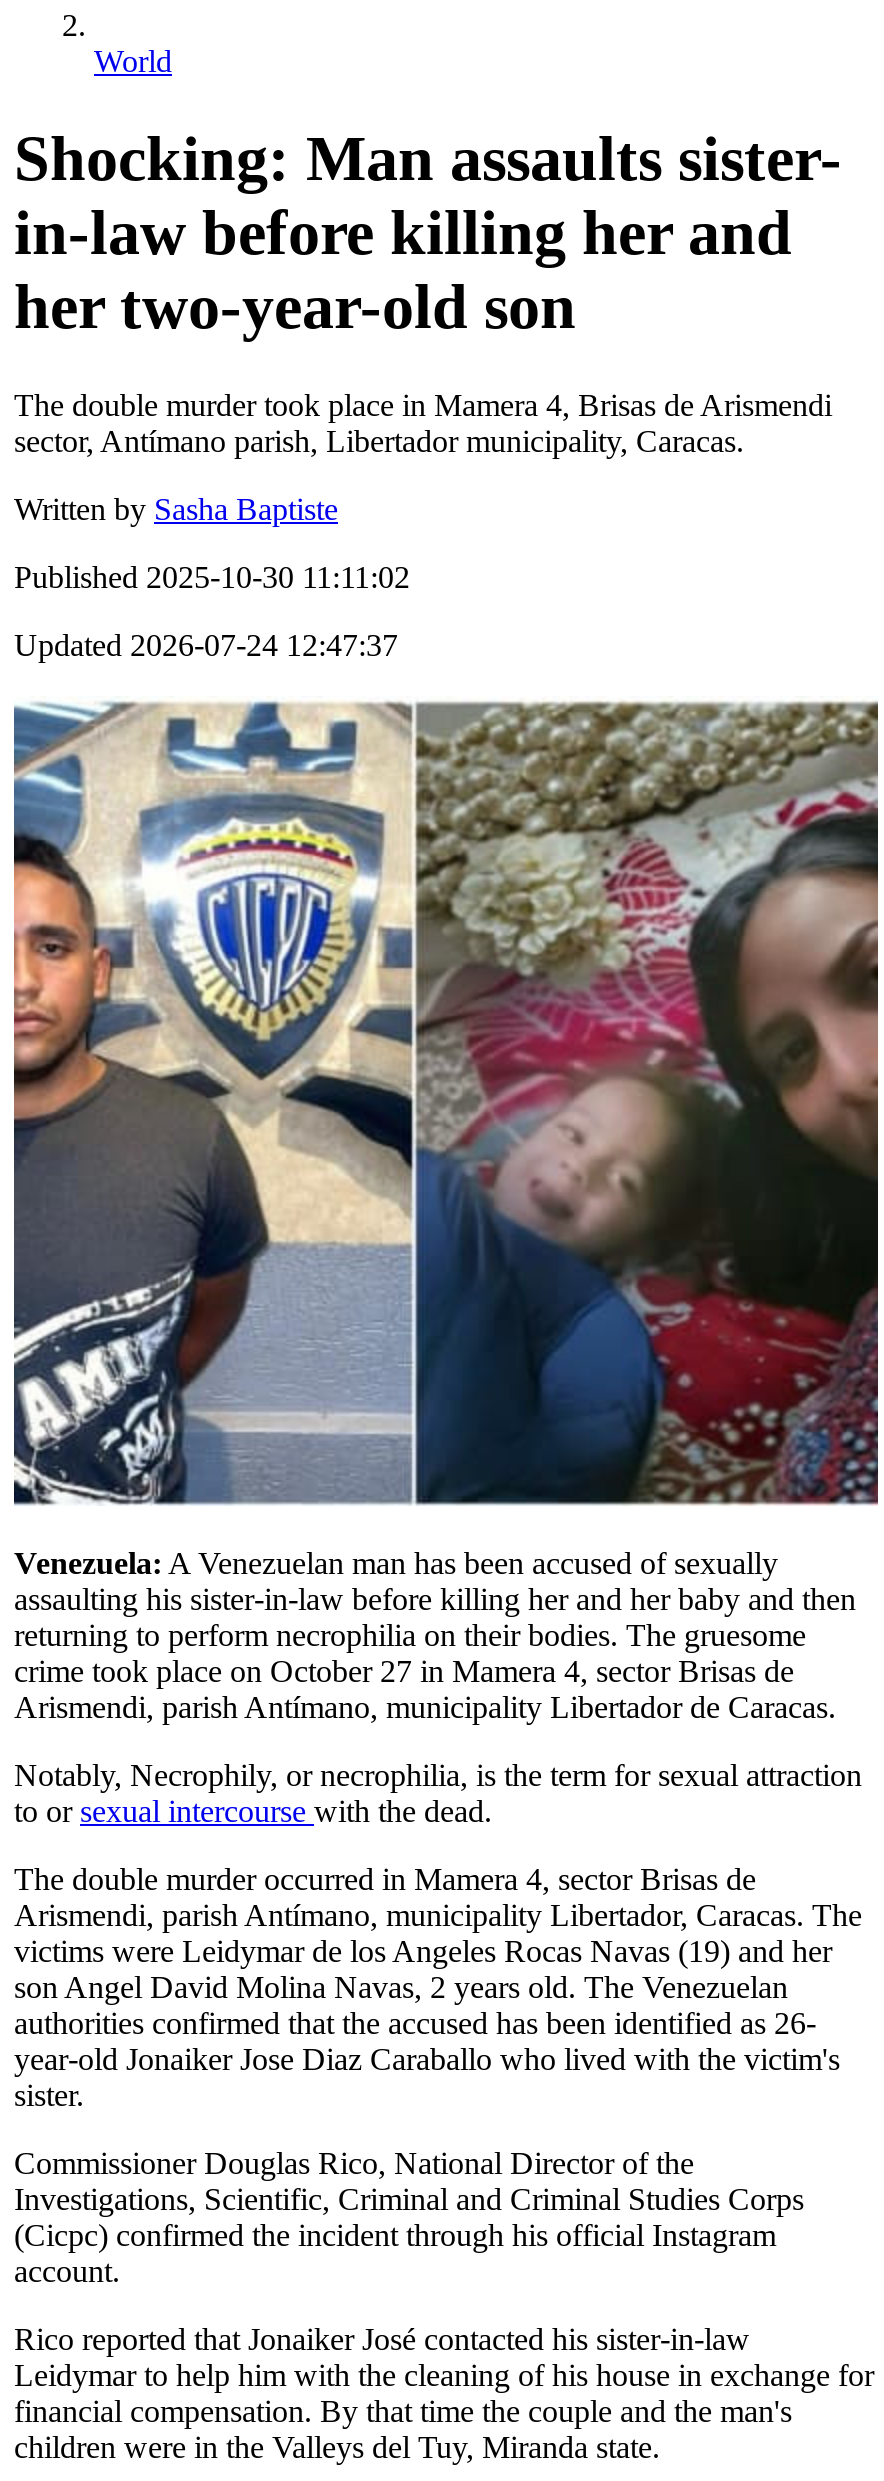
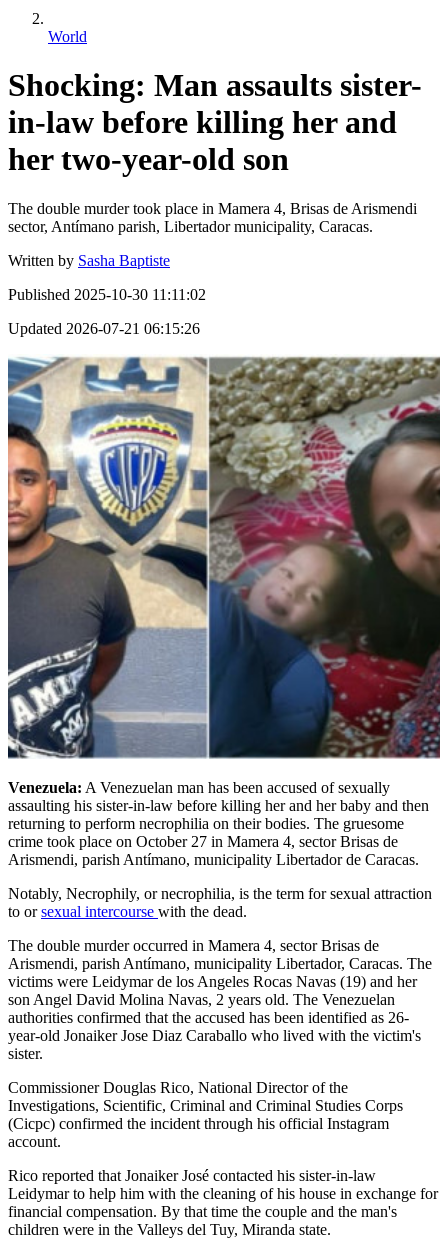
[14,627,398,661] Updated 2026-07-24 12:47:37 -> [8,320,200,337] Updated 2026-07-21 06:15:26

